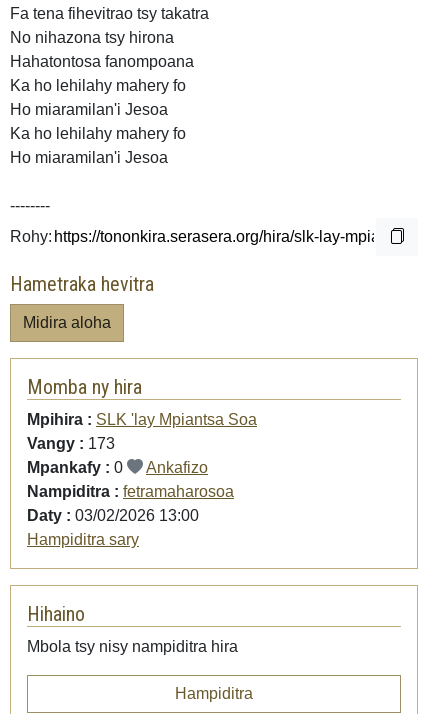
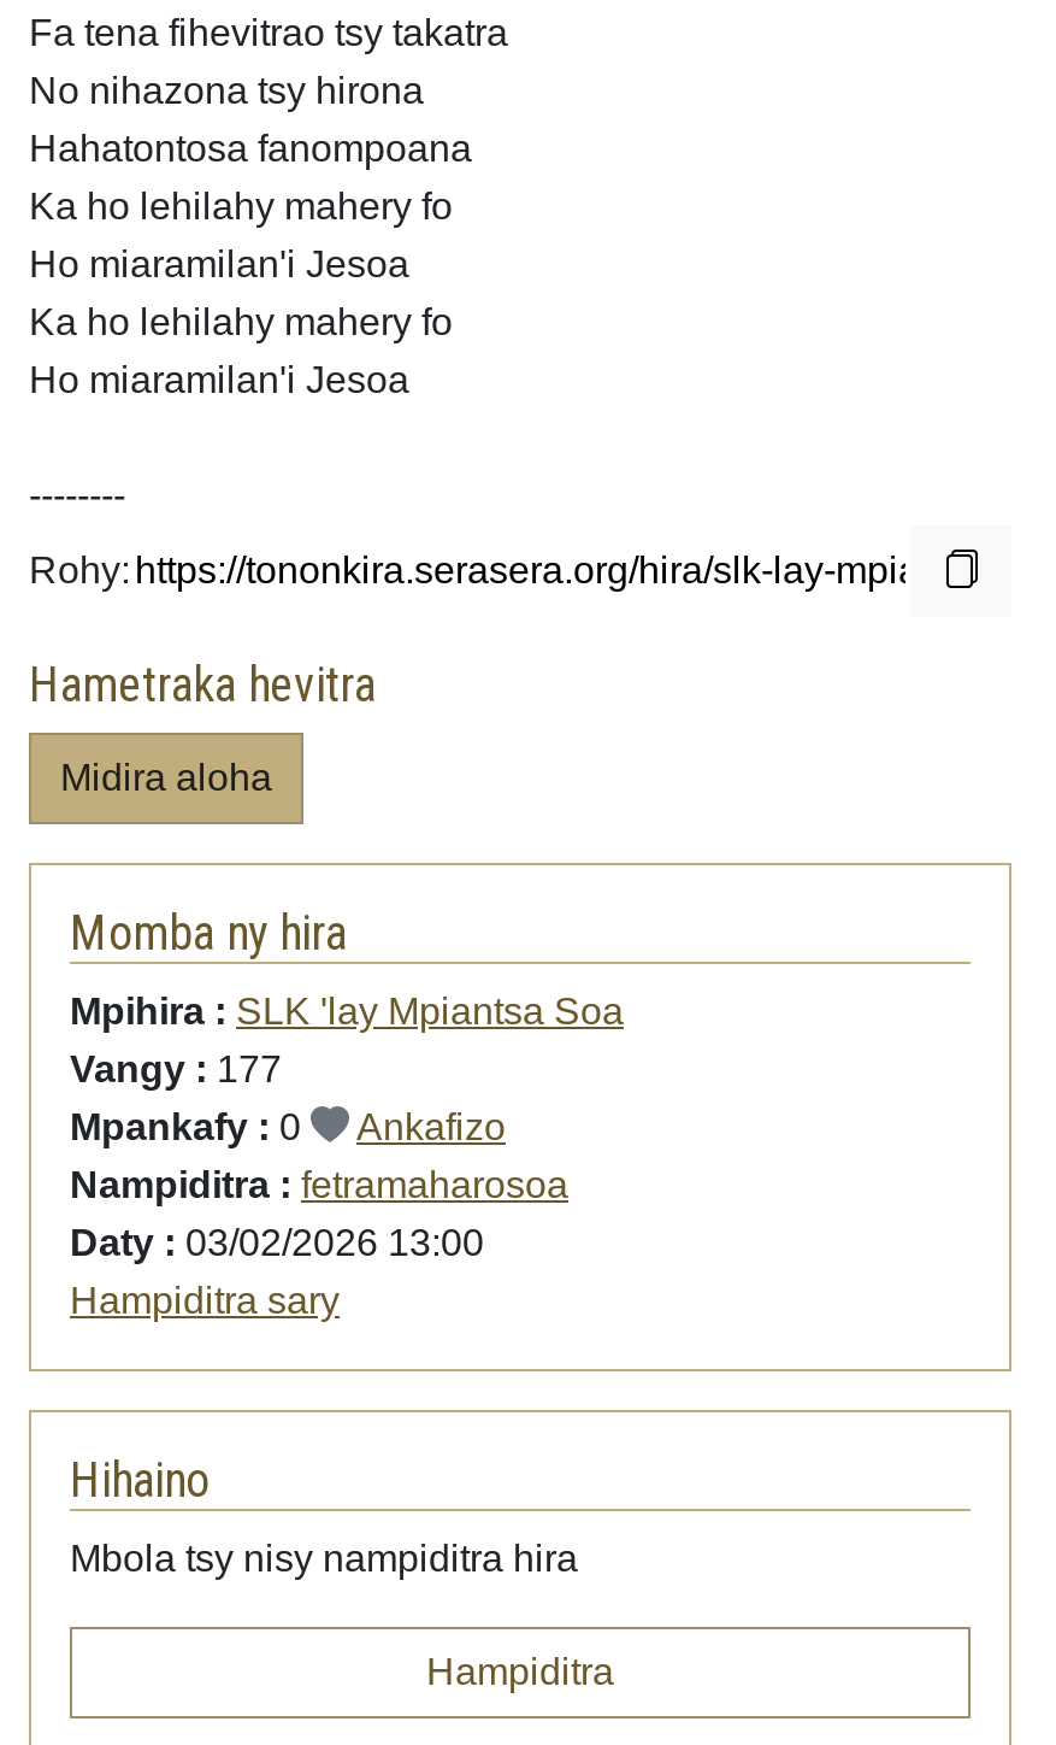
[27,435,115,452] Vangy : 173 -> [70,1048,282,1089] Vangy : 177

